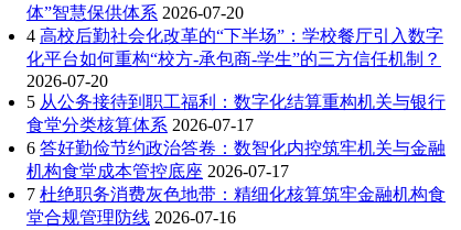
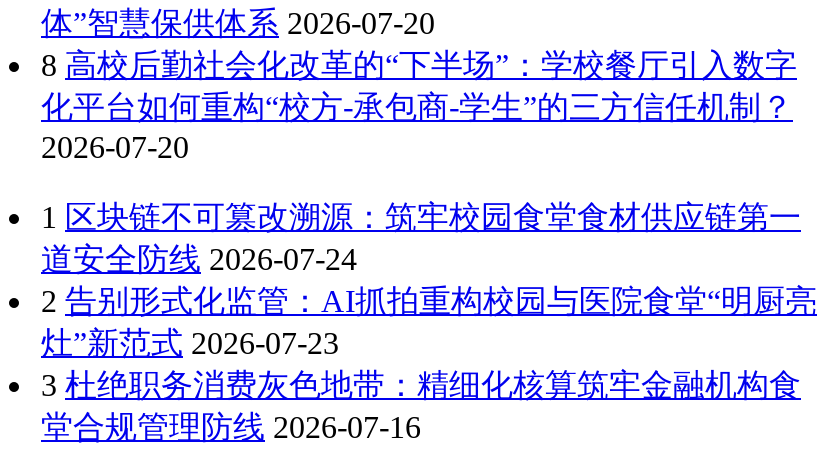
[26,26,443,45] 4高校后勤社会化改革的“下半场”：学校餐厅引入数字 -> [41,48,797,82] 8高校后勤社会化改革的“下半场”：学校餐厅引入数字
[26,92,446,203] 5从公务接待到职工福利：数字化结算重构机关与银行 | 食堂分类核算体系 2026-07-17 | 6答好勤俭节约政治答卷：数智化内控筑牢机关与金融 | 机构食堂成本管控底座 2026-07-17 | 7杜绝职务消费灰色地带：精细化核算筑牢金融机构食 -> [41,200,817,402] 1区块链不可篡改溯源：筑牢校园食堂食材供应链第一 | 道安全防线 2026-07-24 | 2告别形式化监管：AI抓拍重构校园与医院食堂“明厨亮 | 灶”新范式 2026-07-23 | 3杜绝职务消费灰色地带：精细化核算筑牢金融机构食

